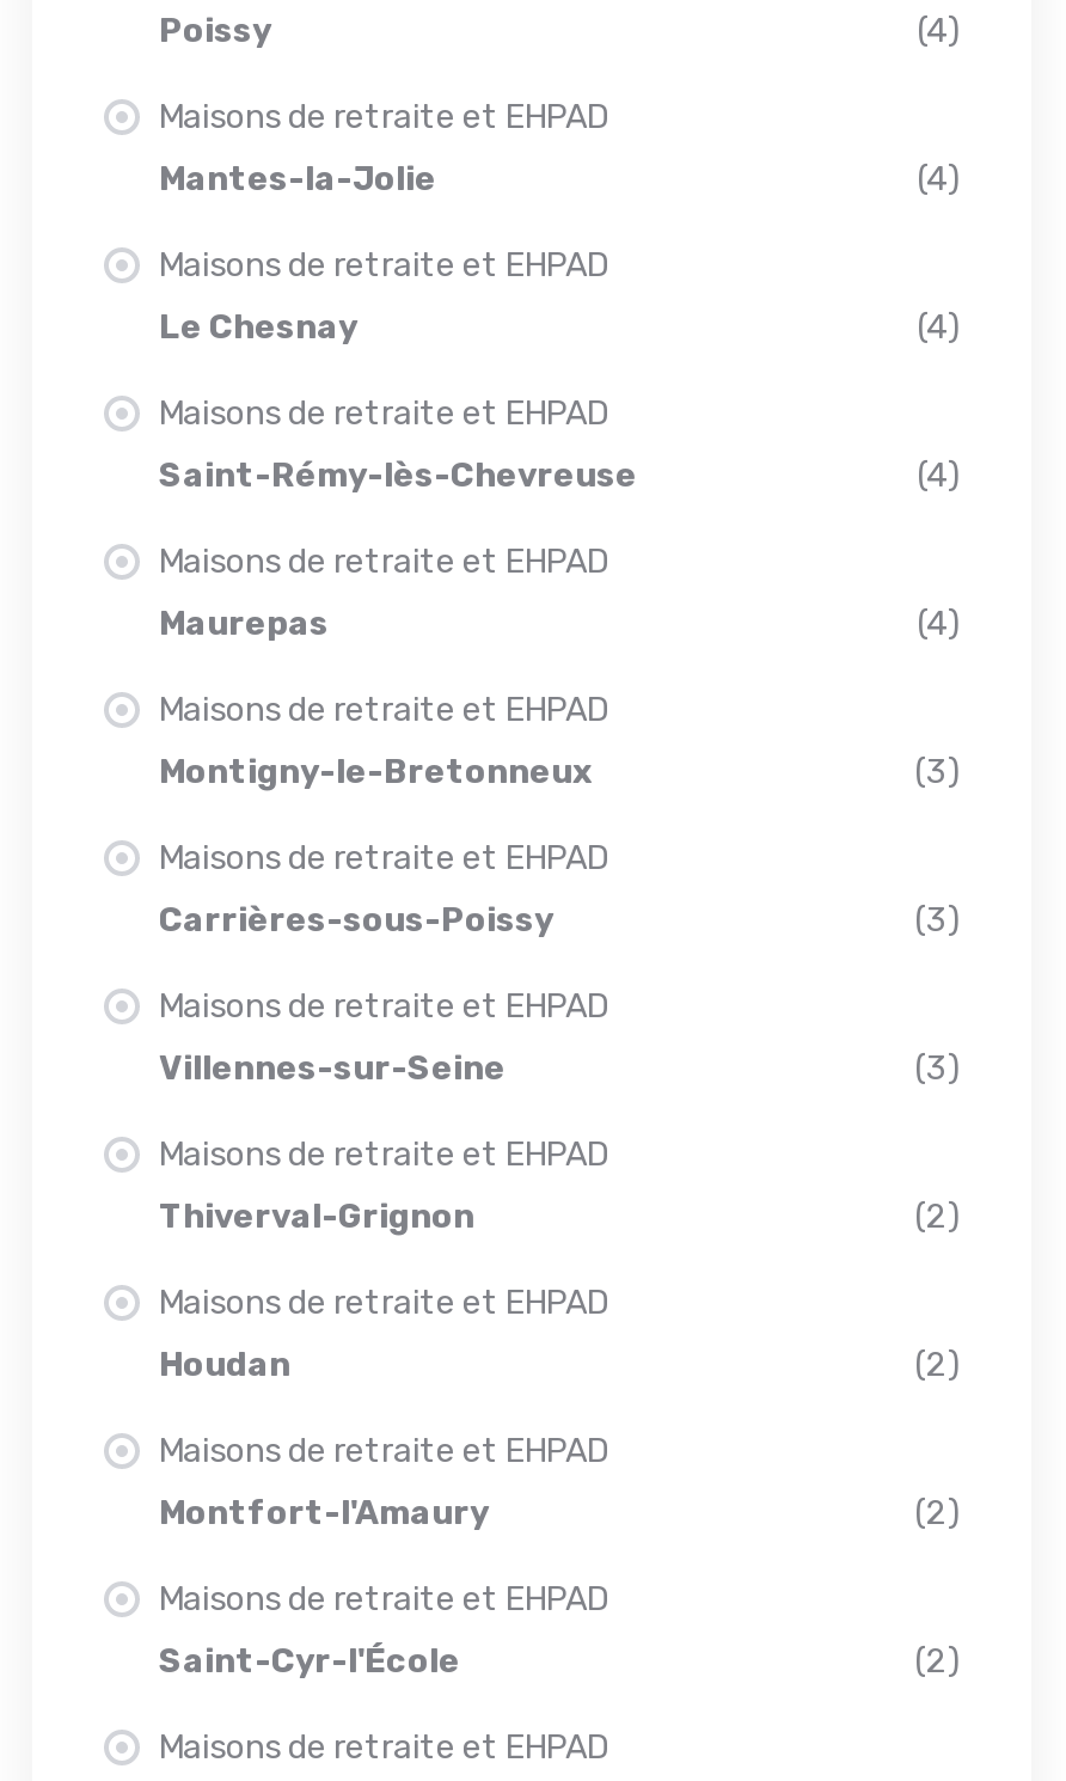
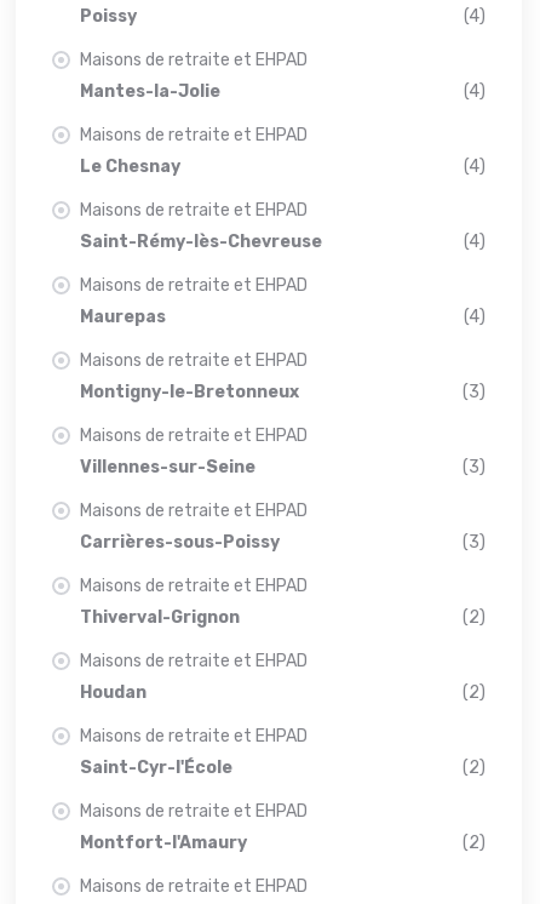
moved [159,900,553,941] -> [80,532,280,553]: Carrières-sous-Poissy
moved [159,1048,506,1089] -> [80,457,255,477]: Villennes-sur-Seine
moved [159,1493,489,1534] -> [80,833,247,853]: Montfort-l'Amaury
moved [159,1641,460,1682] -> [80,757,232,778]: Saint-Cyr-l'École

